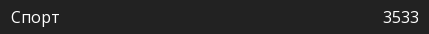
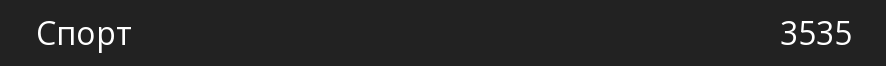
[383,6,419,28] 3533 -> [780,11,852,55] 3535

